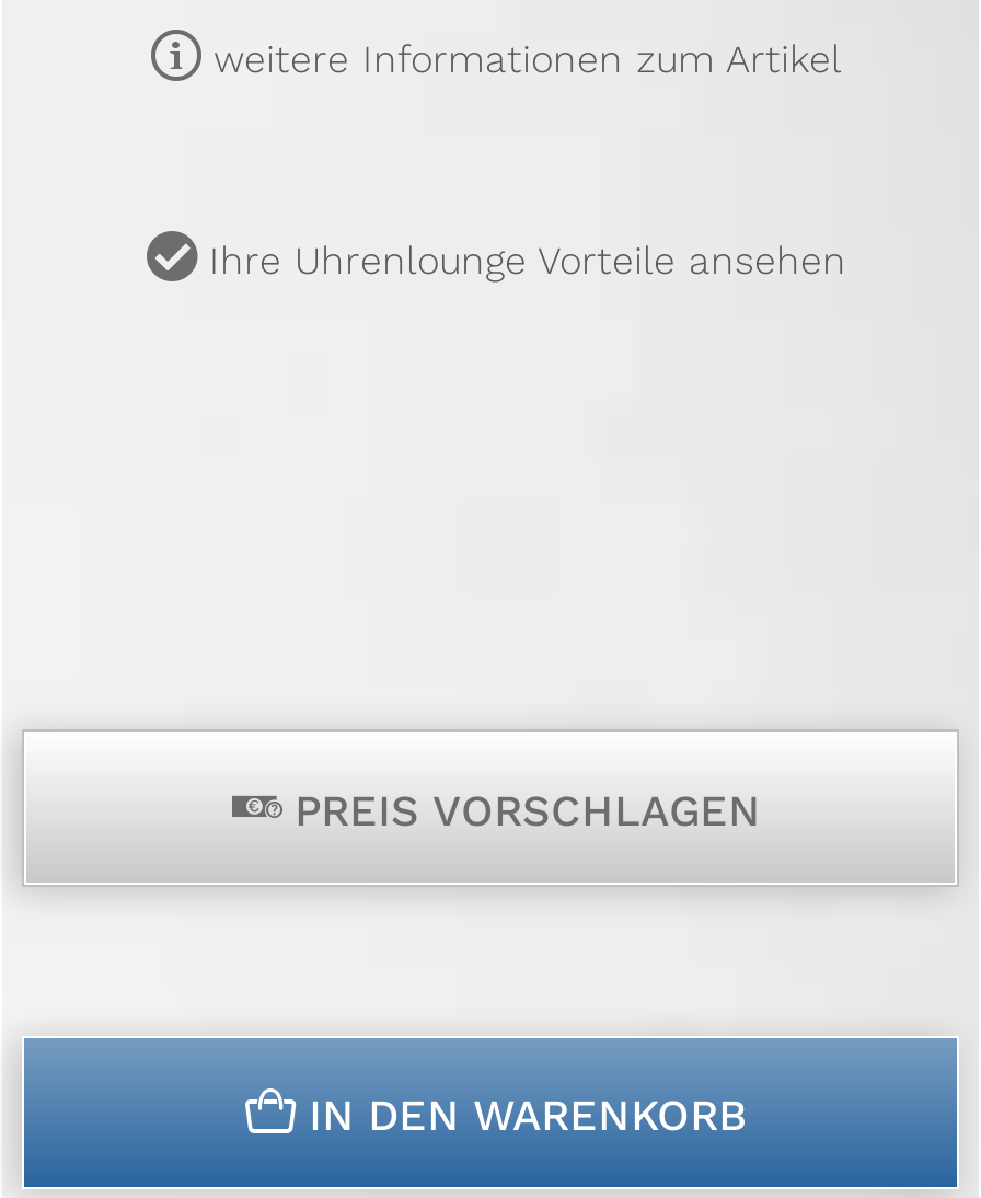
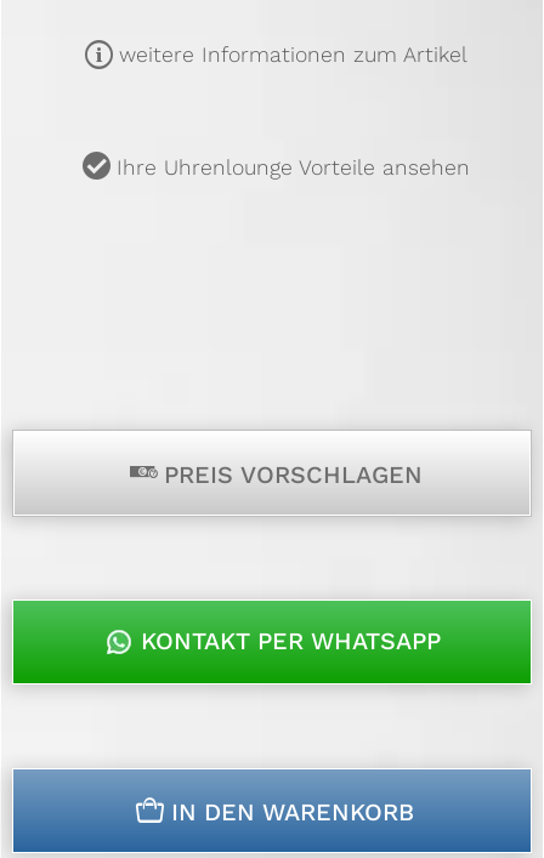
none -> [133,628,440,655] KONTAKT PER WHATSAPP

